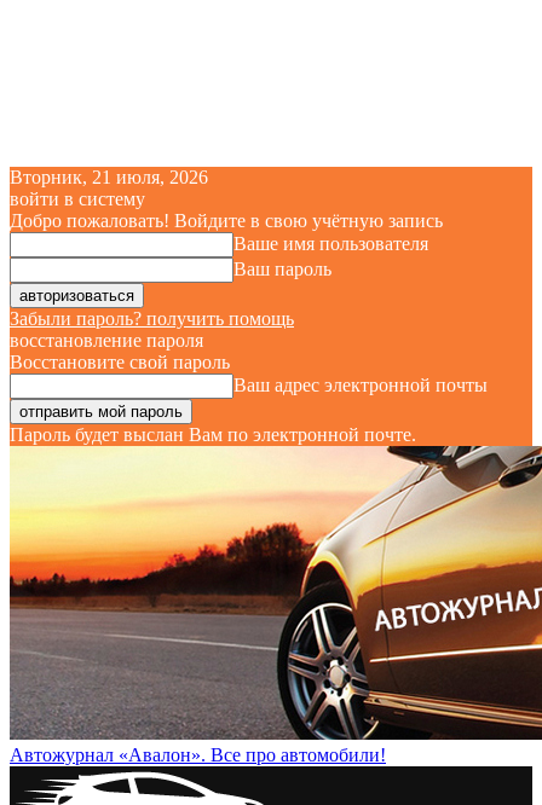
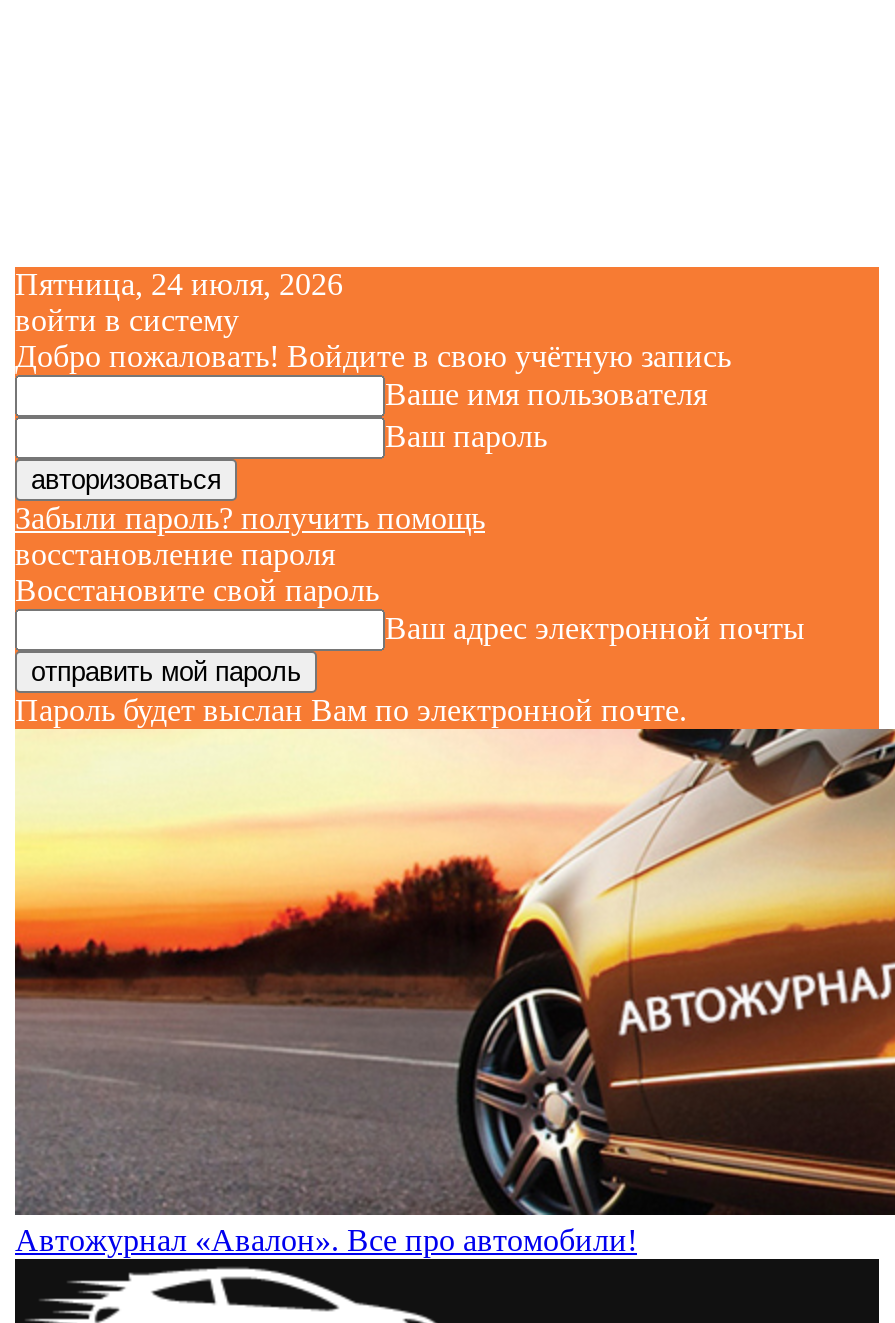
[10,167,208,187] Вторник, 21 июля, 2026 -> [15,267,343,301] Пятница, 24 июля, 2026

